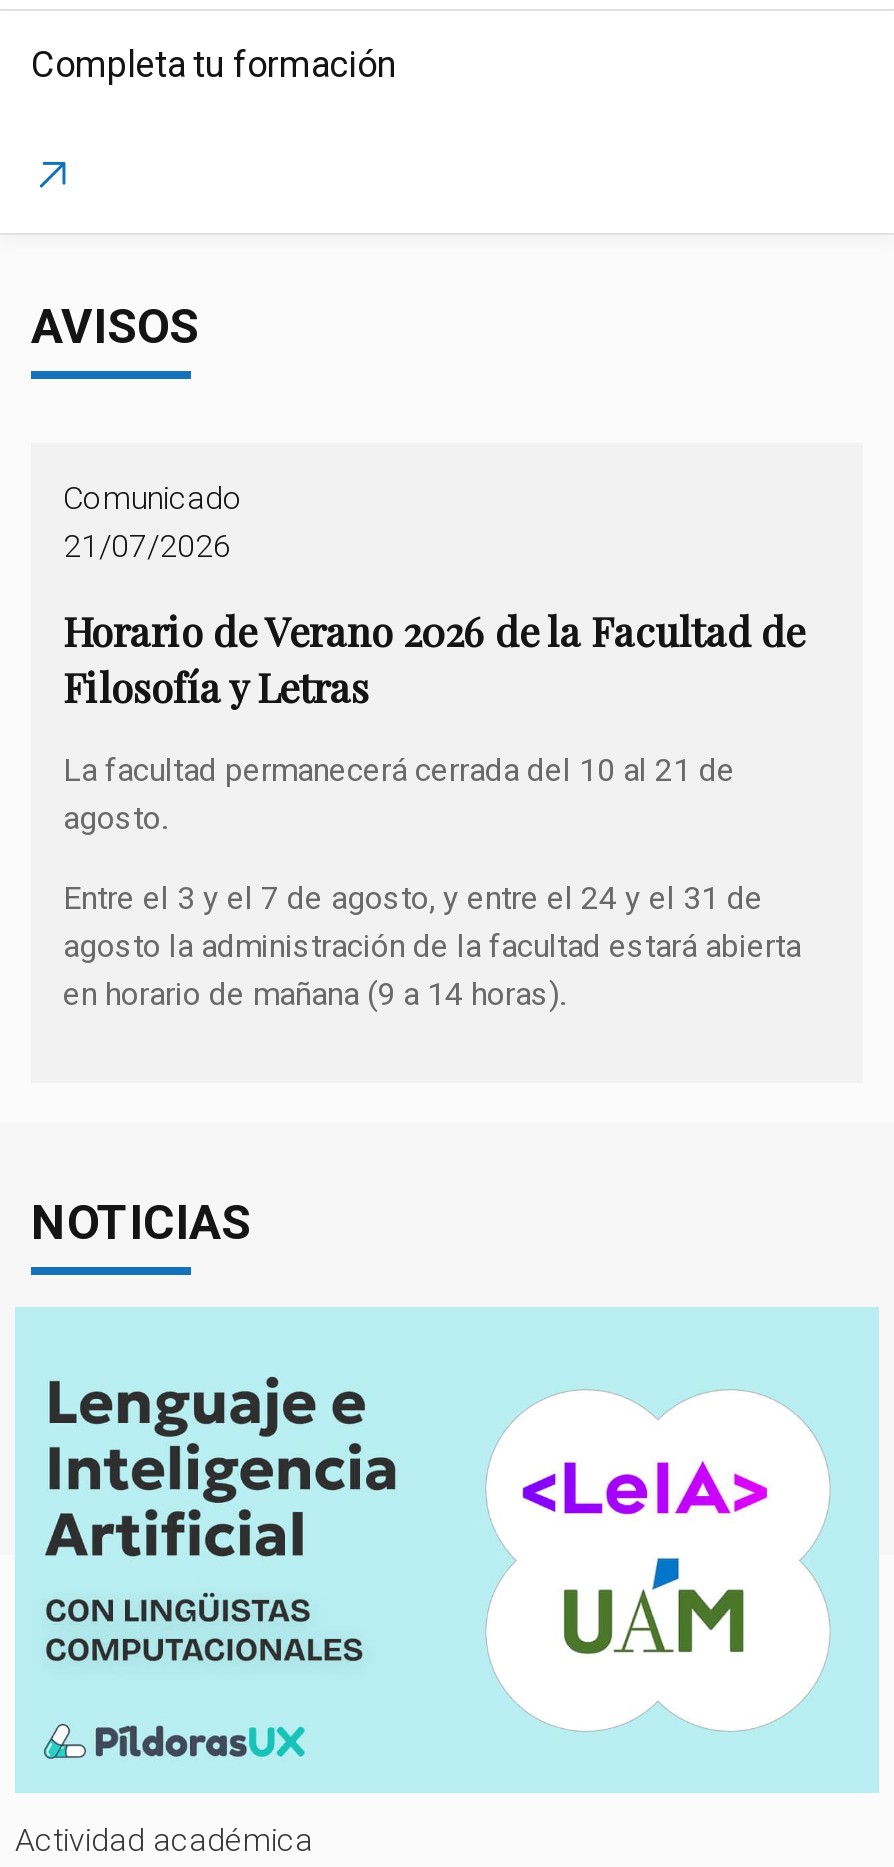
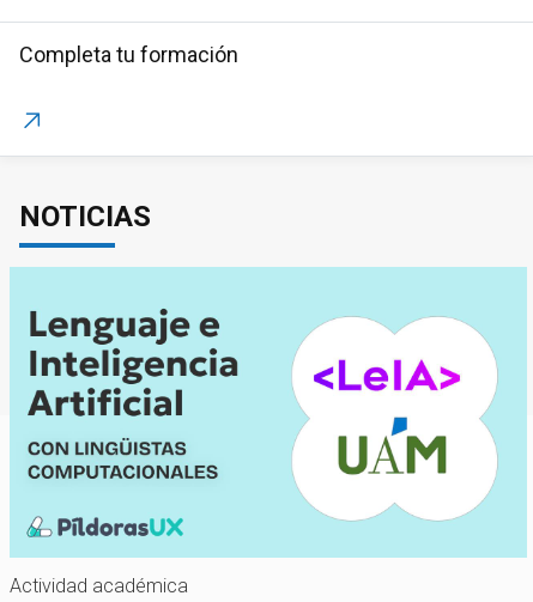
[31,299,805,1013] AVISOS | Comunicado | 21/07/2026 | Horario de Verano 2026 de la Facultad de | Filosofía y Letras | La facultad permanecerá cerrada del 10 al 21 de | agosto. | Entre el 3 y el 7 de agosto, y entre el 24 y el 31 de | agosto la administración de la facultad estará abierta | en horario de mañana (9 a 14 horas). -> none

